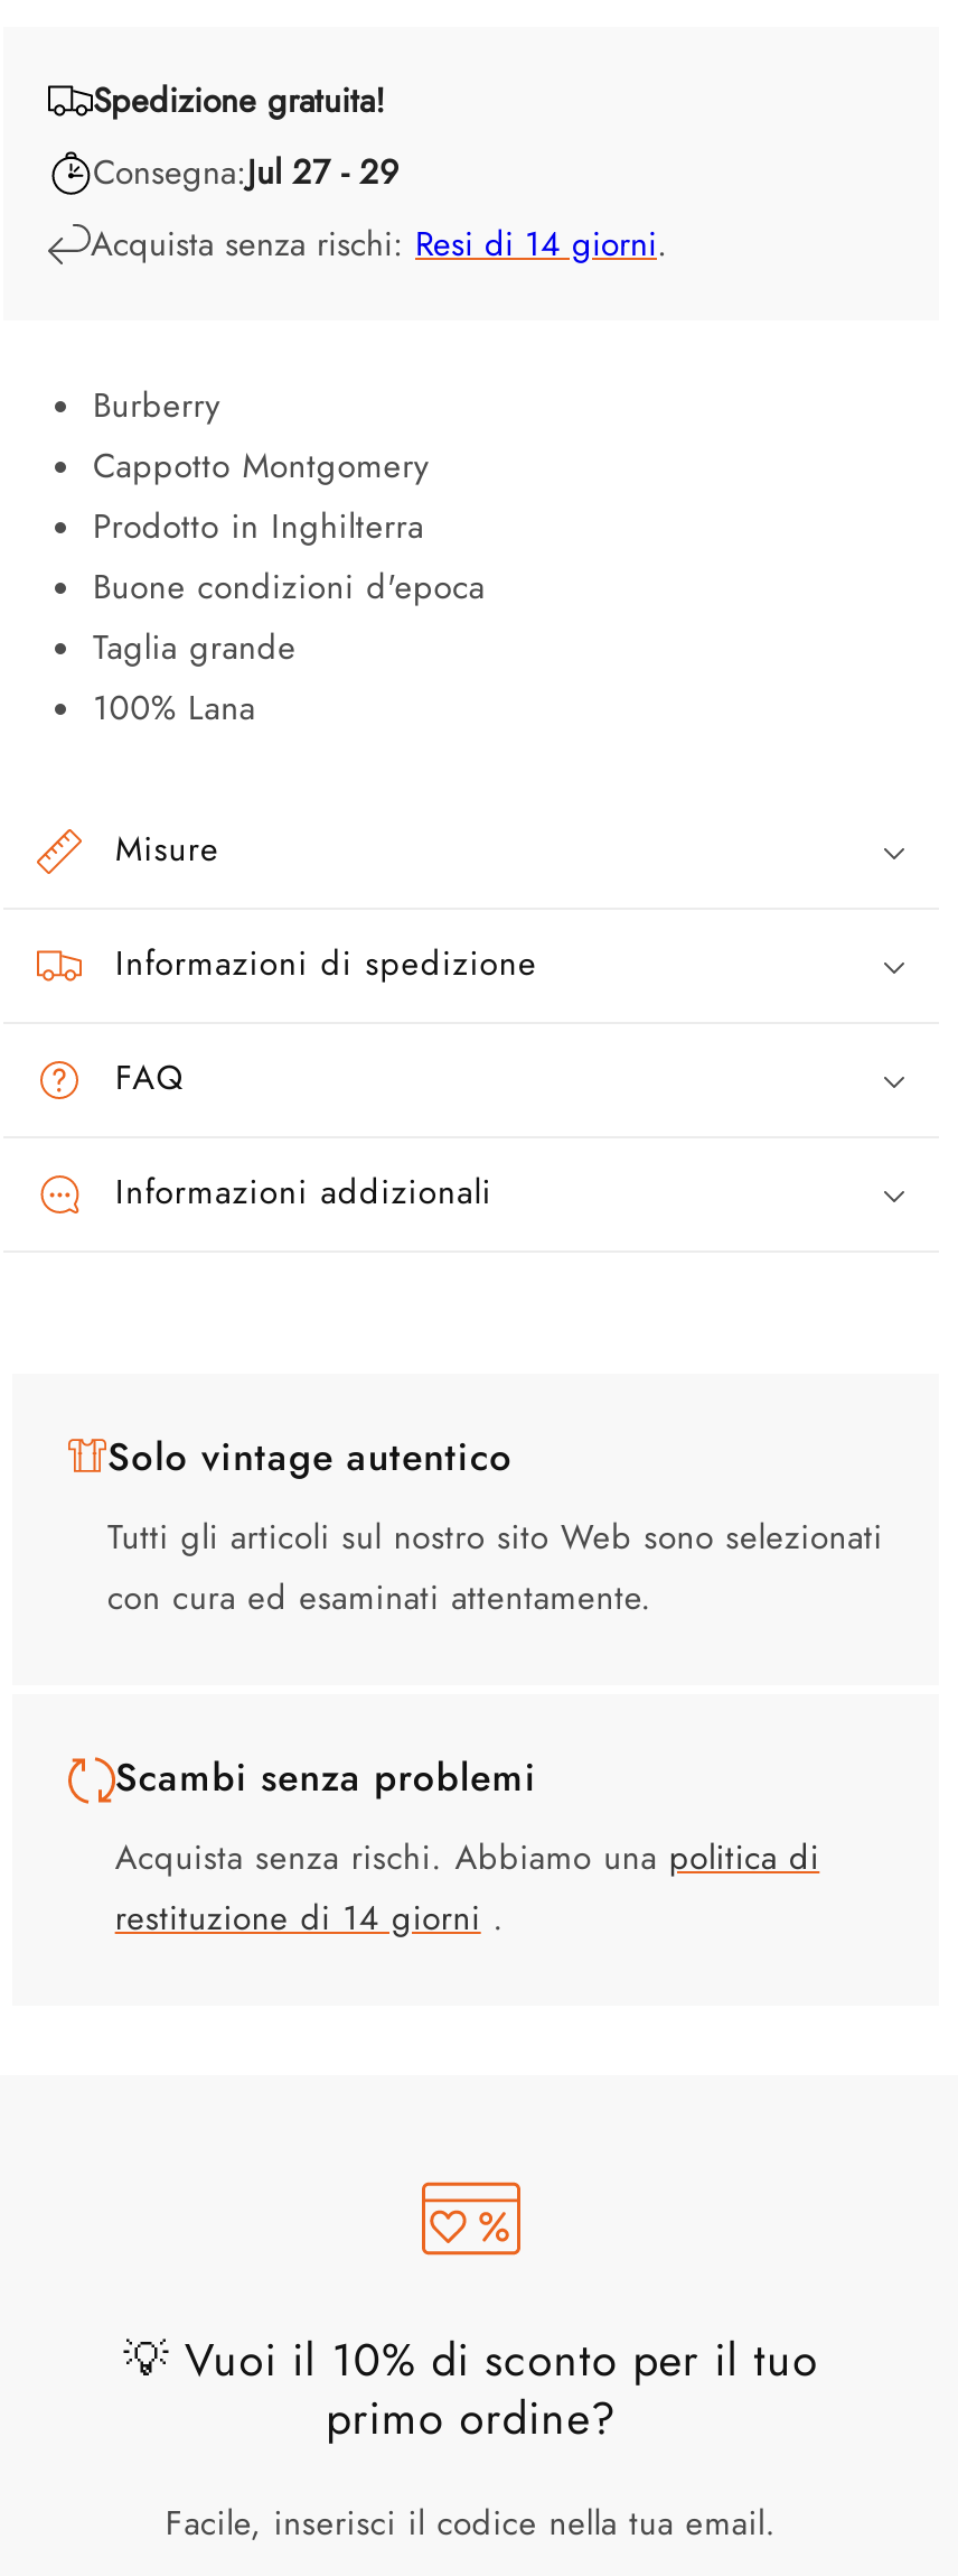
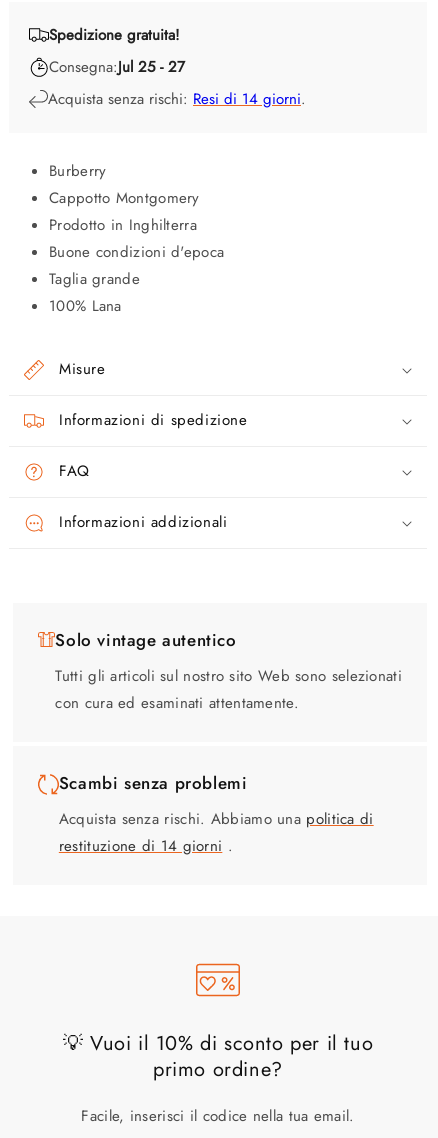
[93,148,400,197] Consegna:Jul 27 - 29 -> [49,56,185,78] Consegna:Jul 25 - 27

